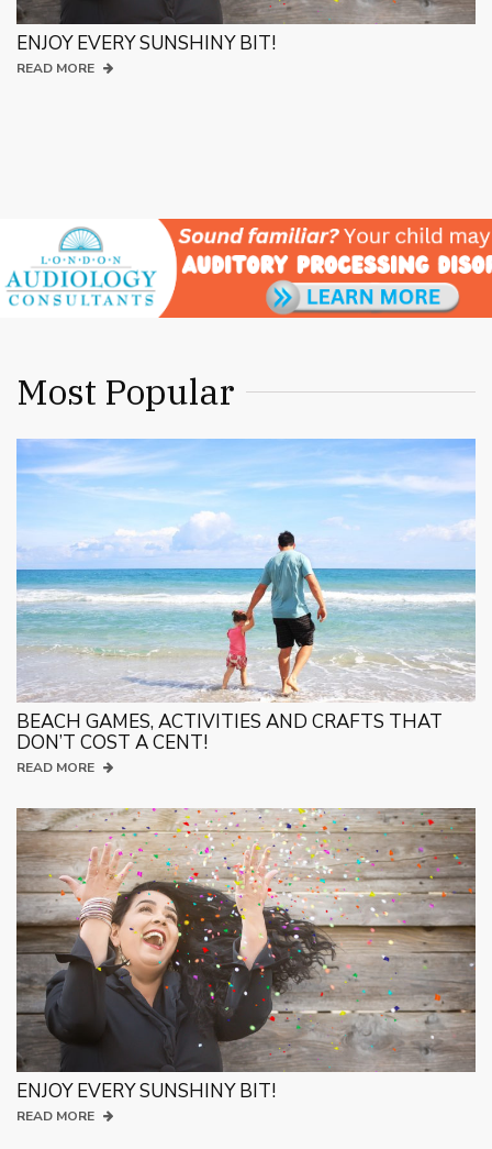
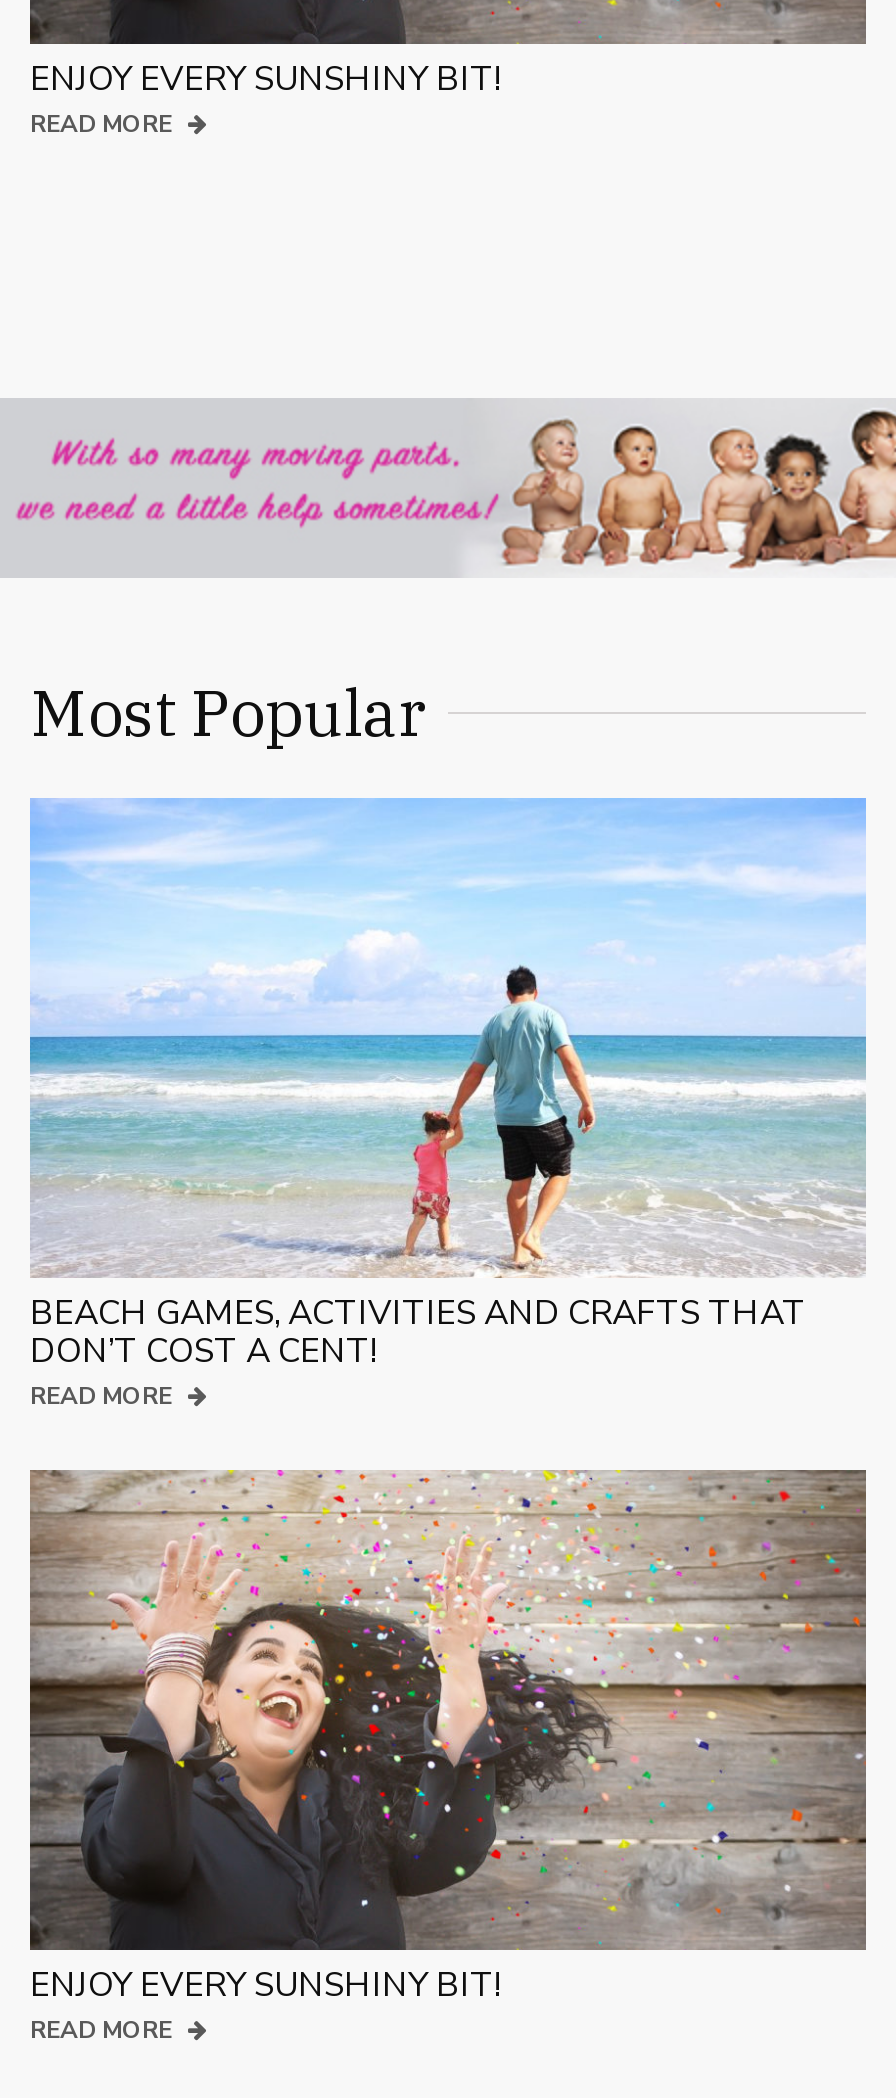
[3,218,489,319] [image] -> [6,398,890,578] [image]

